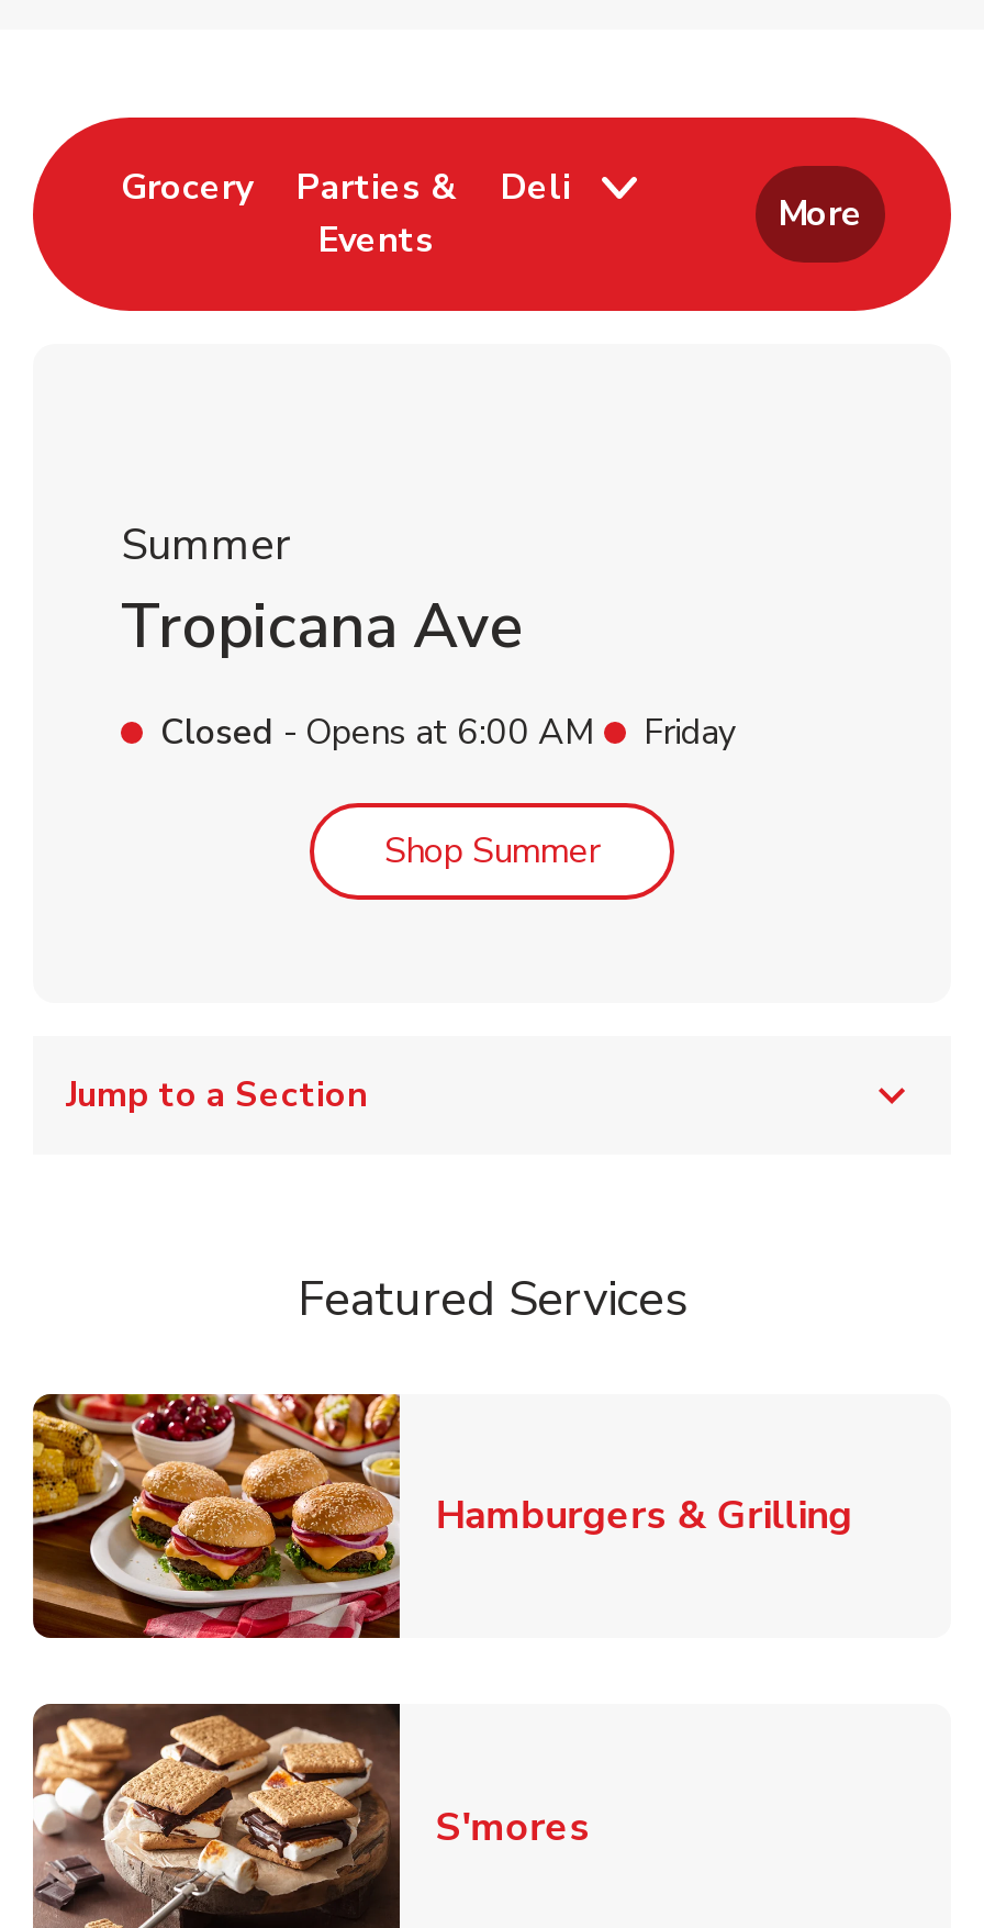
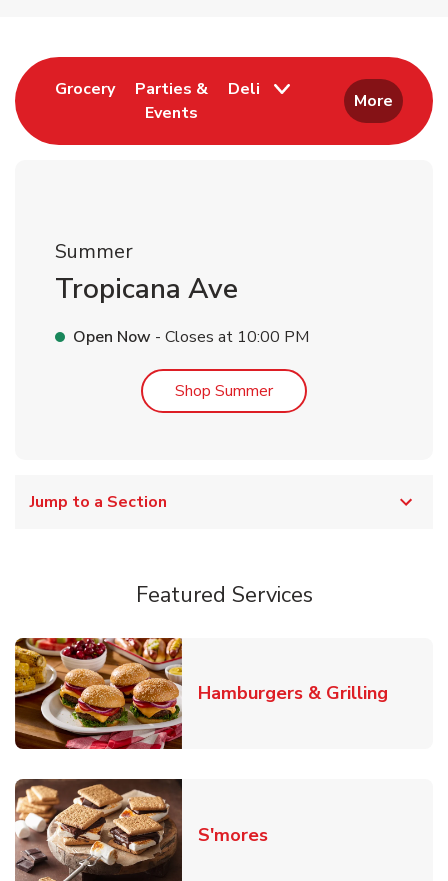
[160,709,736,757] Closed - Opens at 6:00 AM | Friday -> [73,326,309,348] Open Now - Closes at 10:00 PM

